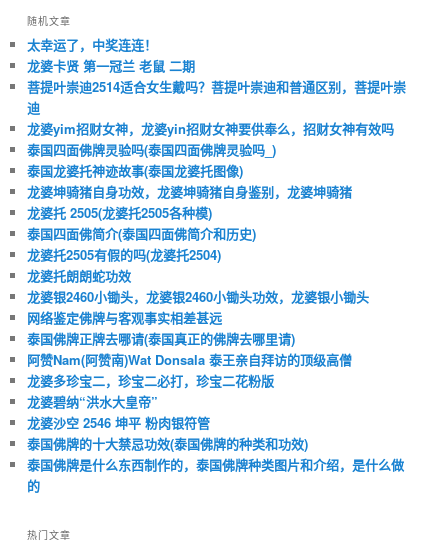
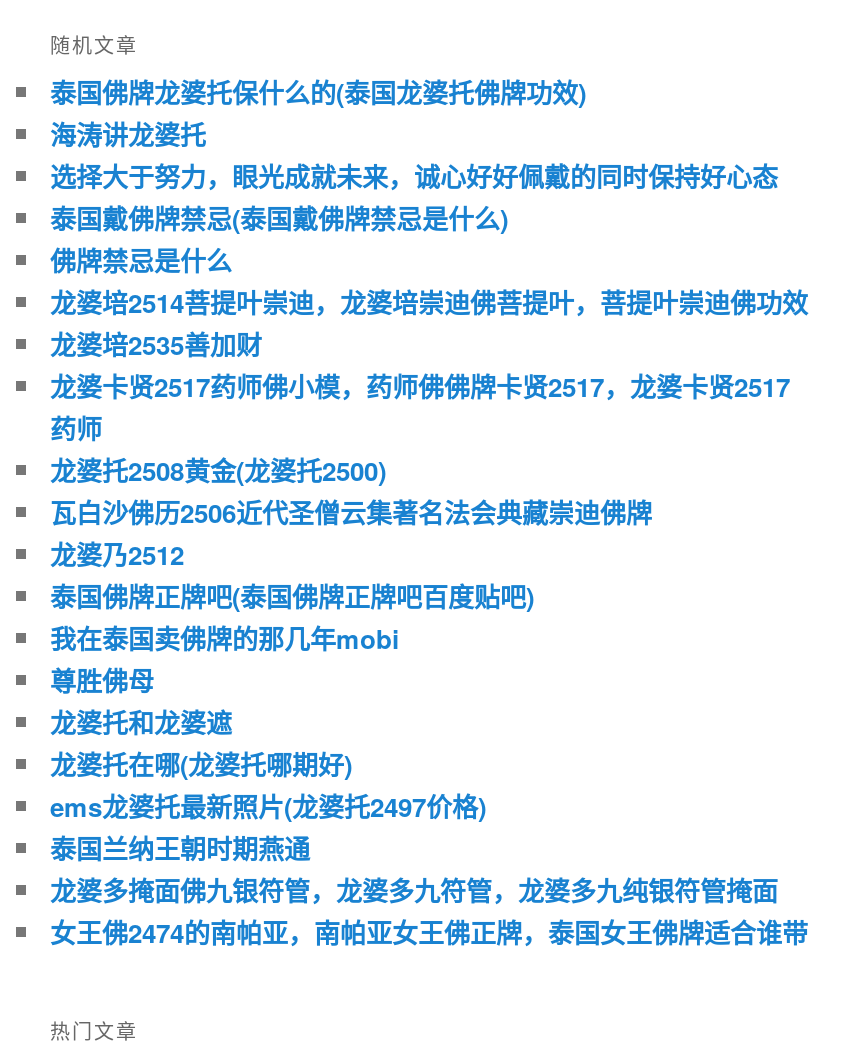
[27,35,406,495] 太幸运了，中奖连连！ | 龙婆卡贤 第一冠兰 老鼠 二期 | 菩提叶崇迪2514适合女生戴吗？菩提叶崇迪和普通区别，菩提叶崇 | 迪 | 龙婆yim招财女神，龙婆yin招财女神要供奉么，招财女神有效吗 | 泰国四面佛牌灵验吗(泰国四面佛牌灵验吗_) | 泰国龙婆托神迹故事(泰国龙婆托图像) | 龙婆坤骑猪自身功效，龙婆坤骑猪自身鉴别，龙婆坤骑猪 | 龙婆托 2505(龙婆托2505各种模) | 泰国四面佛简介(泰国四面佛简介和历史) | 龙婆托2505有假的吗(龙婆托2504) | 龙婆托朗朗蛇功效 | 龙婆银2460小锄头，龙婆银2460小锄头功效，龙婆银小锄头 | 网络鉴定佛牌与客观事实相差甚远 | 泰国佛牌正牌去哪请(泰国真正的佛牌去哪里请) | 阿赞Nam(阿赞南)Wat Donsala 泰王亲自拜访的顶级高僧 | 龙婆多珍宝二，珍宝二必打，珍宝二花粉版 | 龙婆碧纳“洪水大皇帝” | 龙婆沙空 2546 坤平 粉肉银符管 | 泰国佛牌的十大禁忌功效(泰国佛牌的种类和功效) | 泰国佛牌是什么东西制作的，泰国佛牌种类图片和介绍，是什么做 | 的 -> [50,73,808,951] 泰国佛牌龙婆托保什么的(泰国龙婆托佛牌功效) | 海涛讲龙婆托 | 选择大于努力，眼光成就未来，诚心好好佩戴的同时保持好心态 | 泰国戴佛牌禁忌(泰国戴佛牌禁忌是什么) | 佛牌禁忌是什么 | 龙婆培2514菩提叶崇迪，龙婆培崇迪佛菩提叶，菩提叶崇迪佛功效 | 龙婆培2535善加财 | 龙婆卡贤2517药师佛小模，药师佛佛牌卡贤2517，龙婆卡贤2517 | 药师 | 龙婆托2508黄金(龙婆托2500) | 瓦白沙佛历2506近代圣僧云集著名法会典藏崇迪佛牌 | 龙婆乃2512 | 泰国佛牌正牌吧(泰国佛牌正牌吧百度贴吧) | 我在泰国卖佛牌的那几年mobi | 尊胜佛母 | 龙婆托和龙婆遮 | 龙婆托在哪(龙婆托哪期好) | ems龙婆托最新照片(龙婆托2497价格) | 泰国兰纳王朝时期燕通 | 龙婆多掩面佛九银符管，龙婆多九符管，龙婆多九纯银符管掩面 | 女王佛2474的南帕亚，南帕亚女王佛正牌，泰国女王佛牌适合谁带

